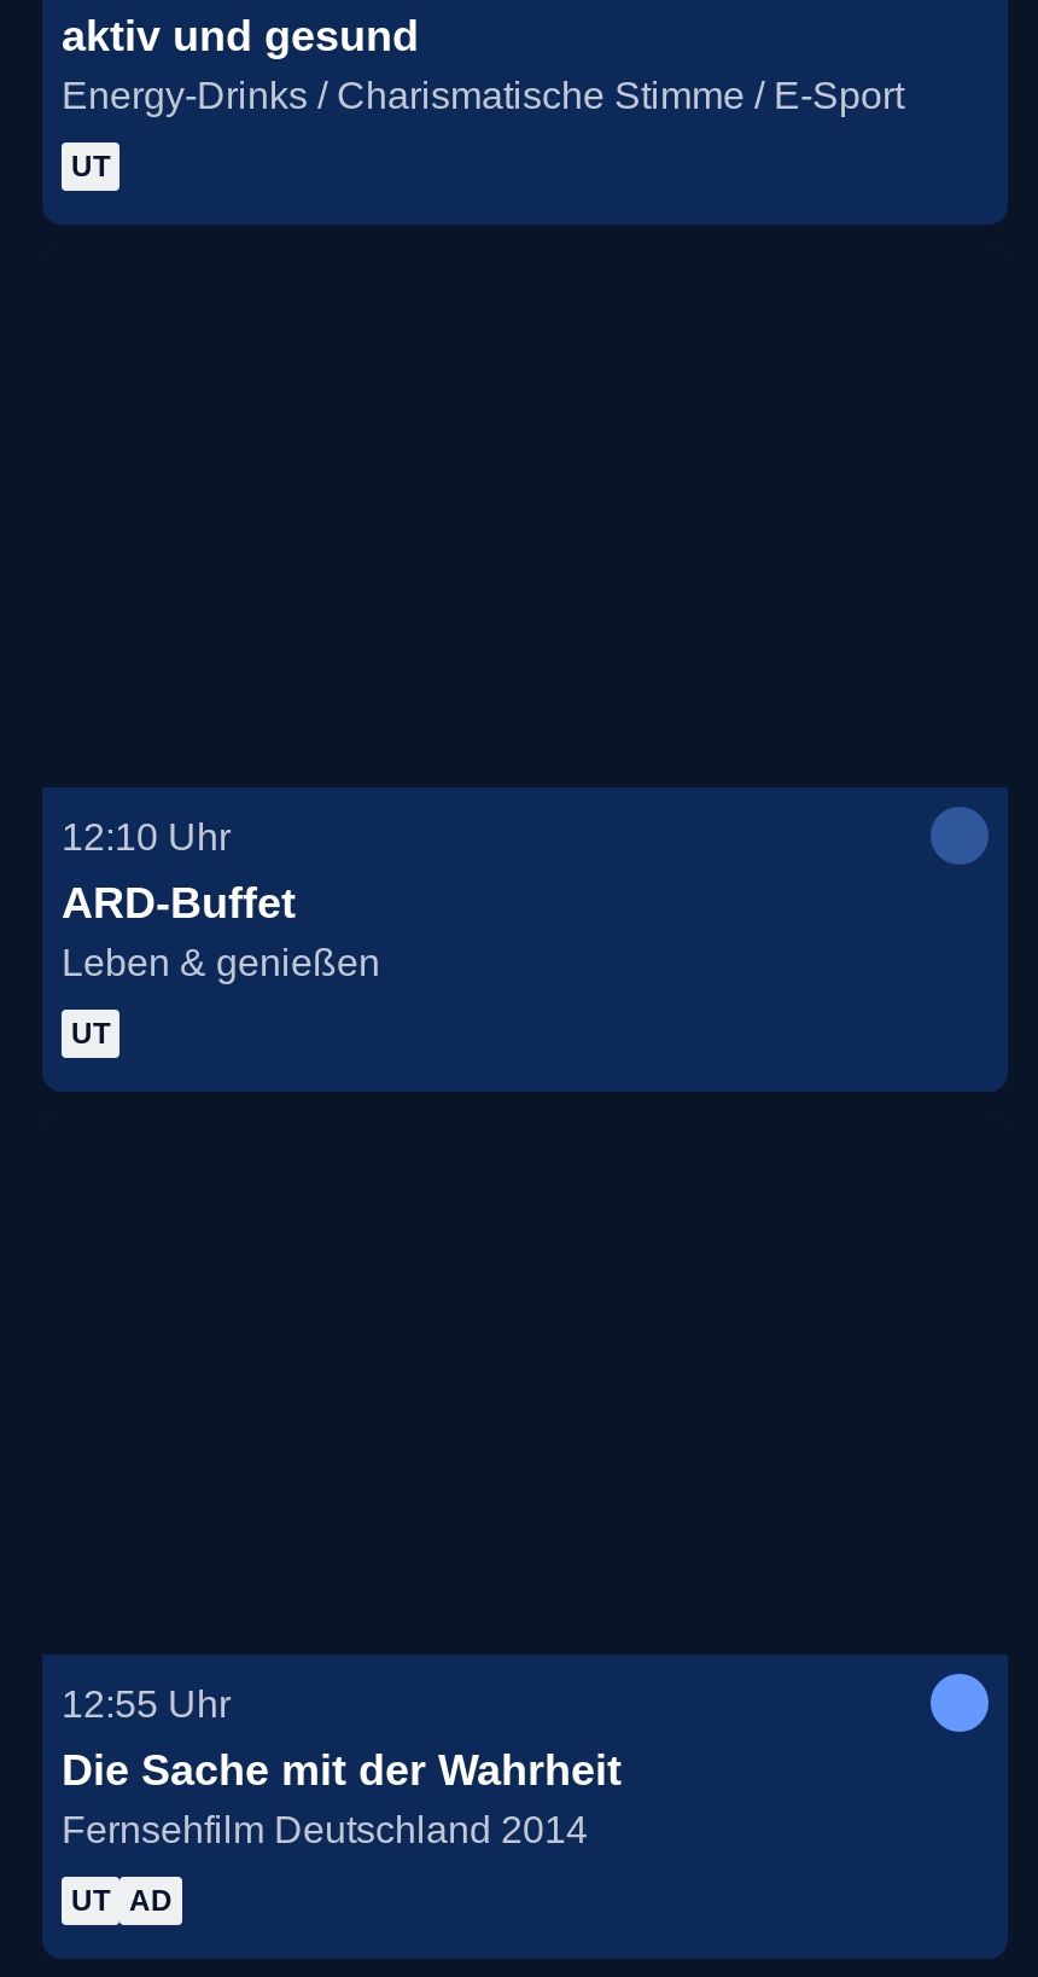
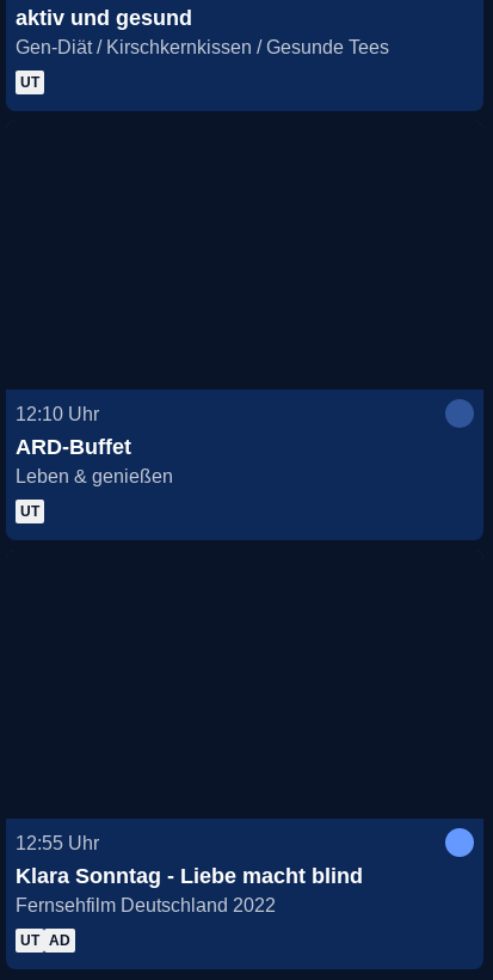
[62,75,904,116] Energy-Drinks / Charismatische Stimme / E-Sport -> [16,37,389,57] Gen-Diät / Kirschkernkissen / Gesunde Tees
[62,1746,622,1850] Die Sache mit der Wahrheit | Fernsehfilm Deutschland 2014 -> [16,864,363,915] Klara Sonntag - Liebe macht blind | Fernsehfilm Deutschland 2022

